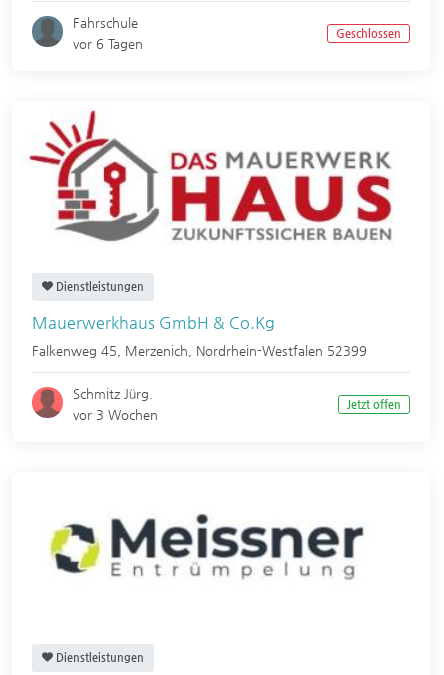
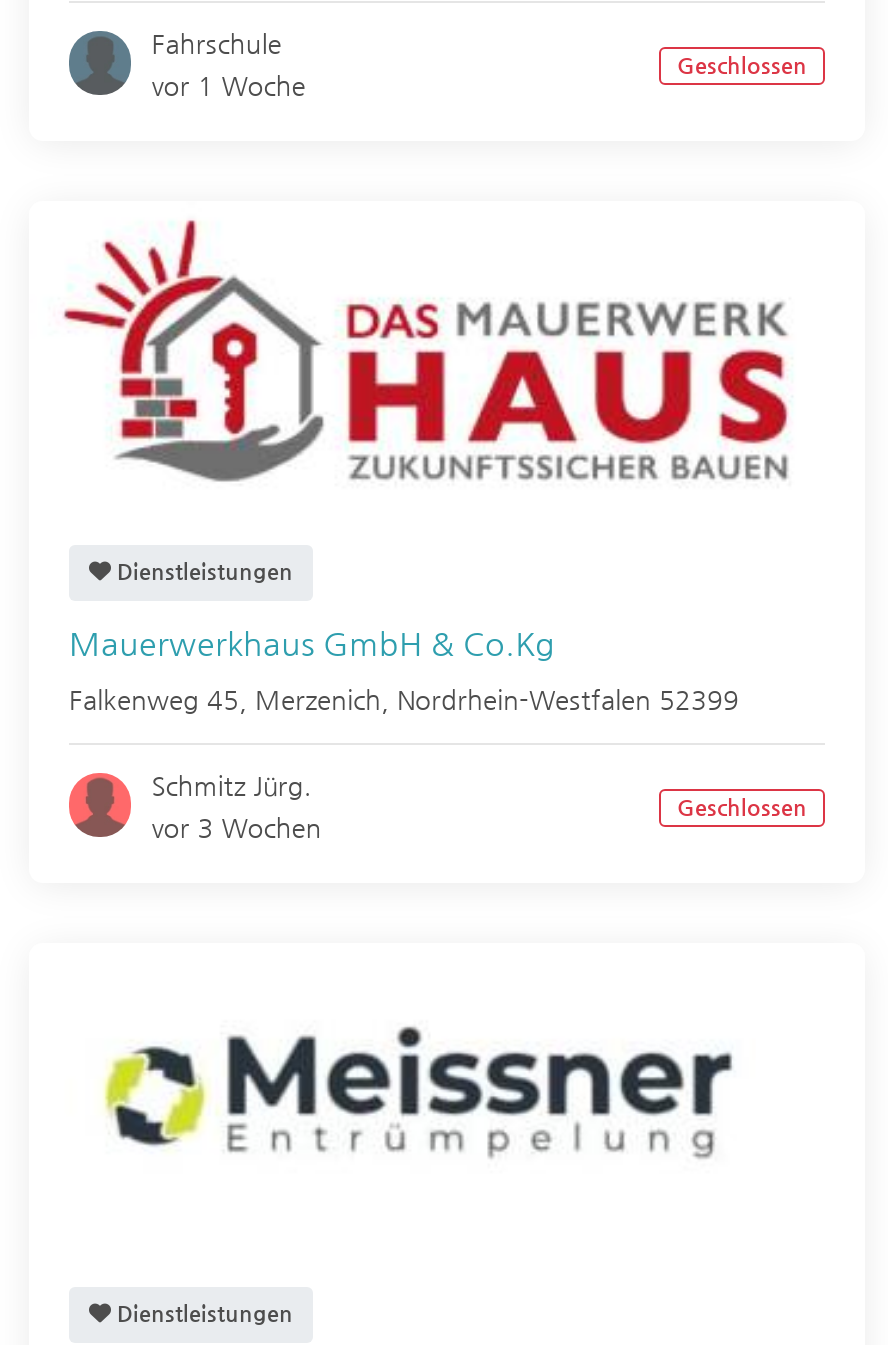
[73,36,143,51] vor 6 Tagen -> [151,71,305,101] vor 1 Woche
[347,398,401,411] Jetzt offen -> [677,795,807,821] Geschlossen

